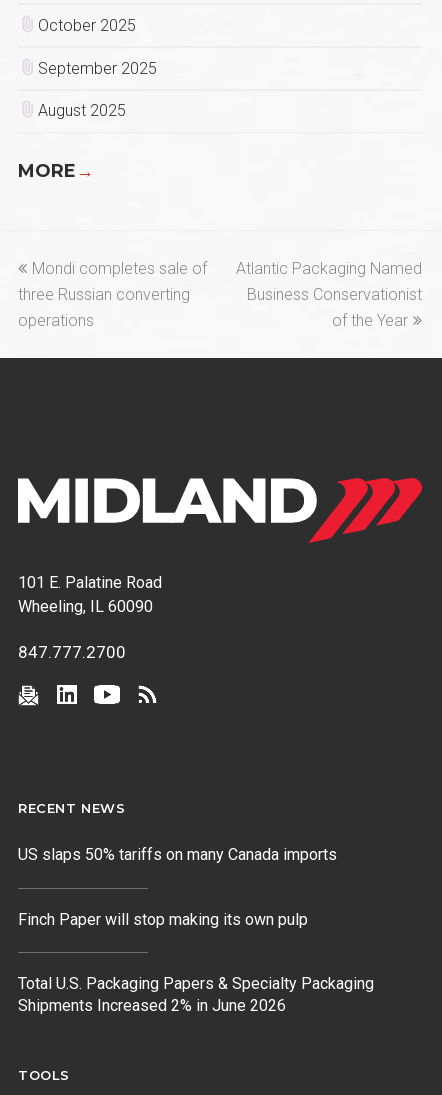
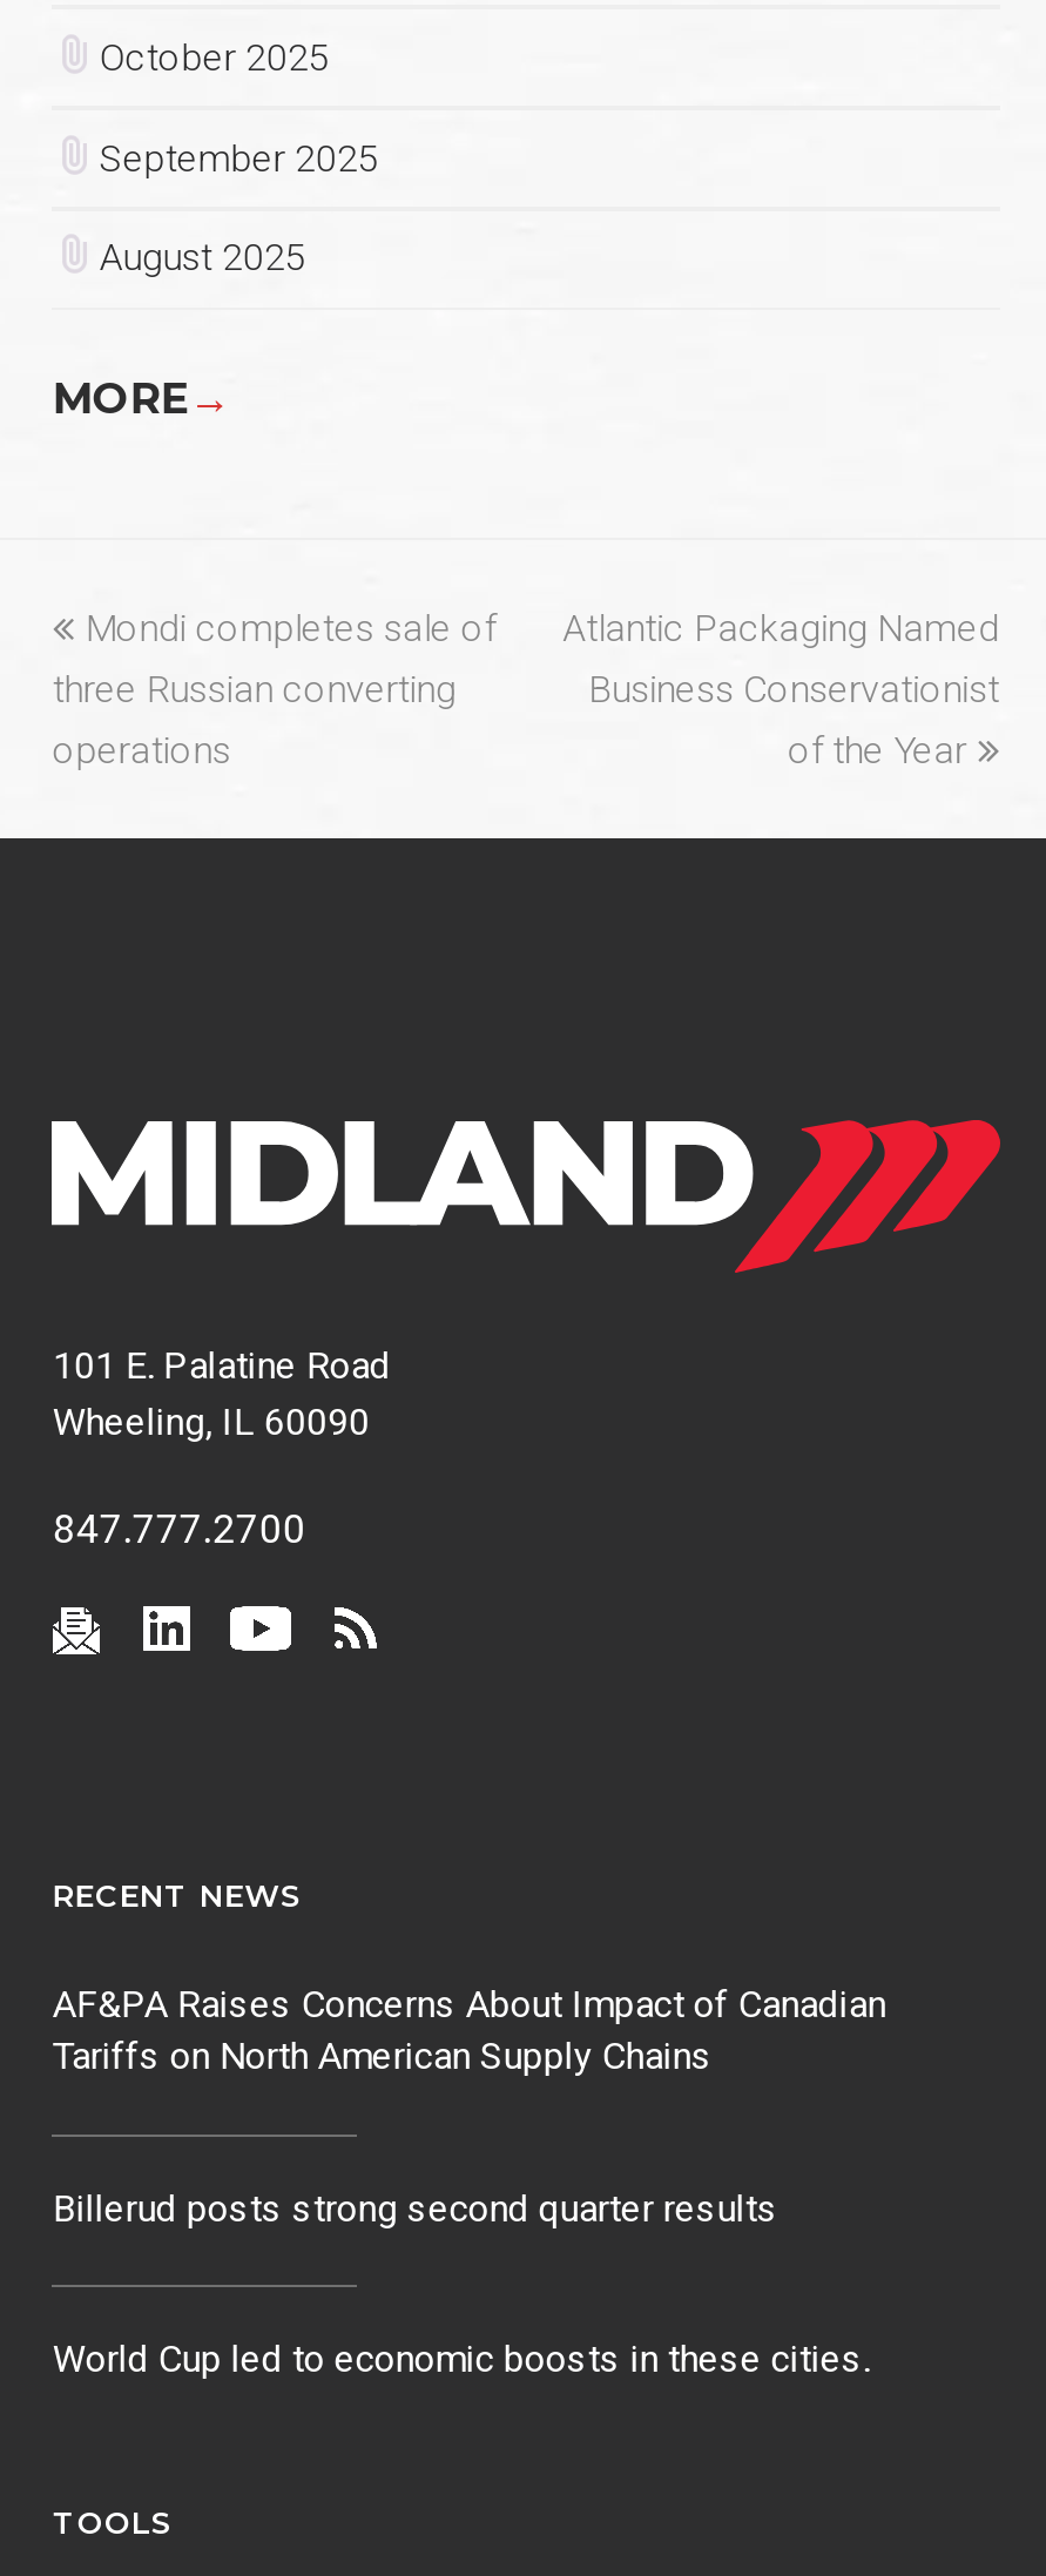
[18,845,337,864] US slaps 50% tariffs on many Canada imports -> [53,1983,886,2079] AF&PA Raises Concerns About Impact of Canadian | Tariffs on North American Supply Chains
[18,910,308,929] Finch Paper will stop making its own pulp -> [53,2186,778,2231] Billerud posts strong second quarter results
[18,974,374,1015] Total U.S. Packaging Papers & Specialty Packaging | Shipments Increased 2% in June 2026 -> [53,2338,870,2382] World Cup led to economic boosts in these cities.

